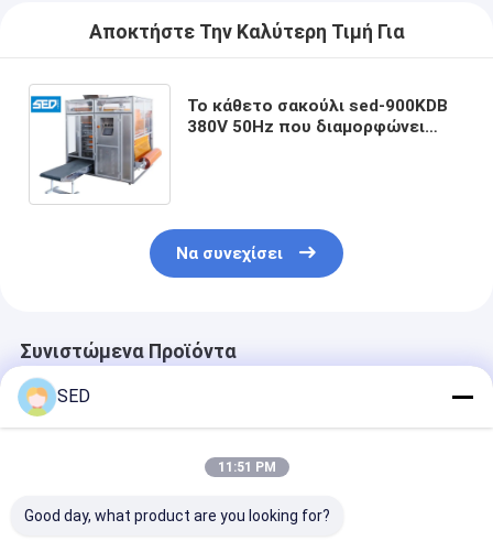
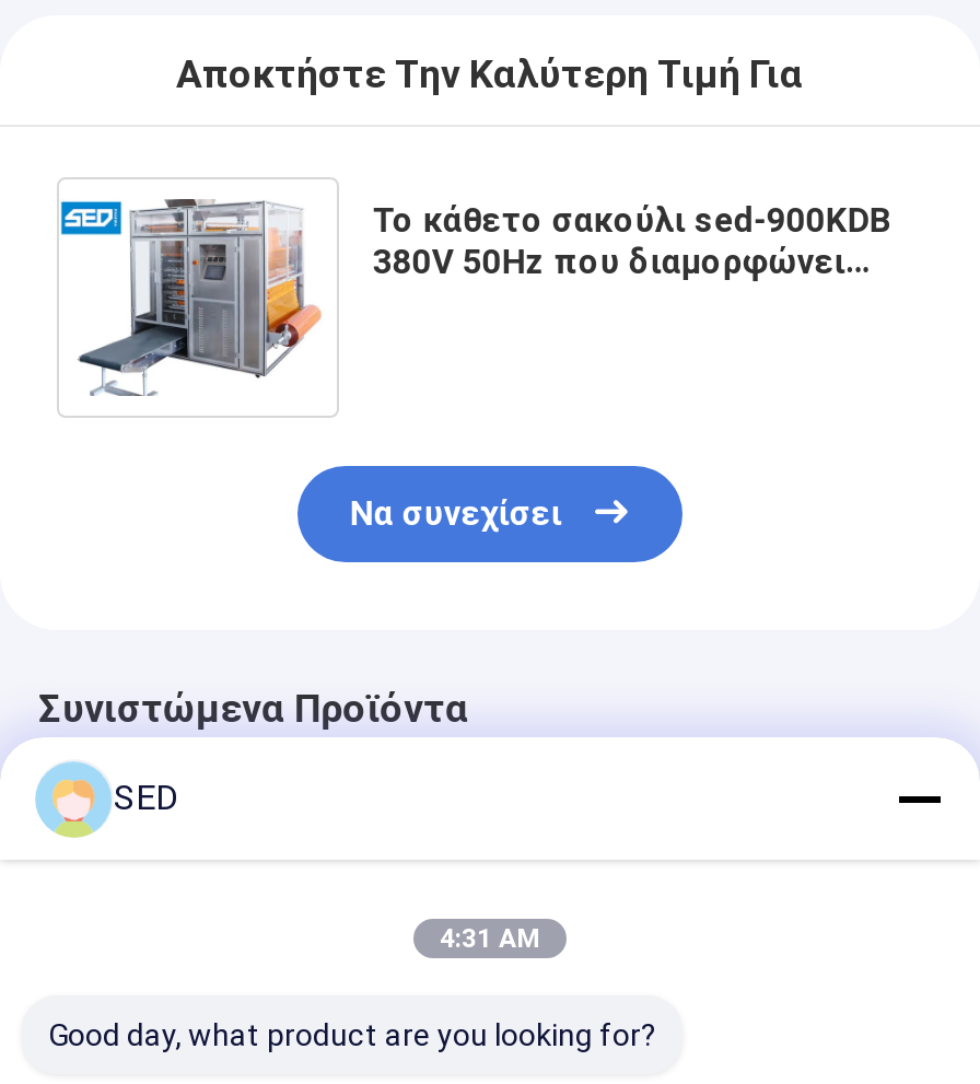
[217,459,276,475] 11:51 PM -> [440,923,540,954] 4:31 AM

